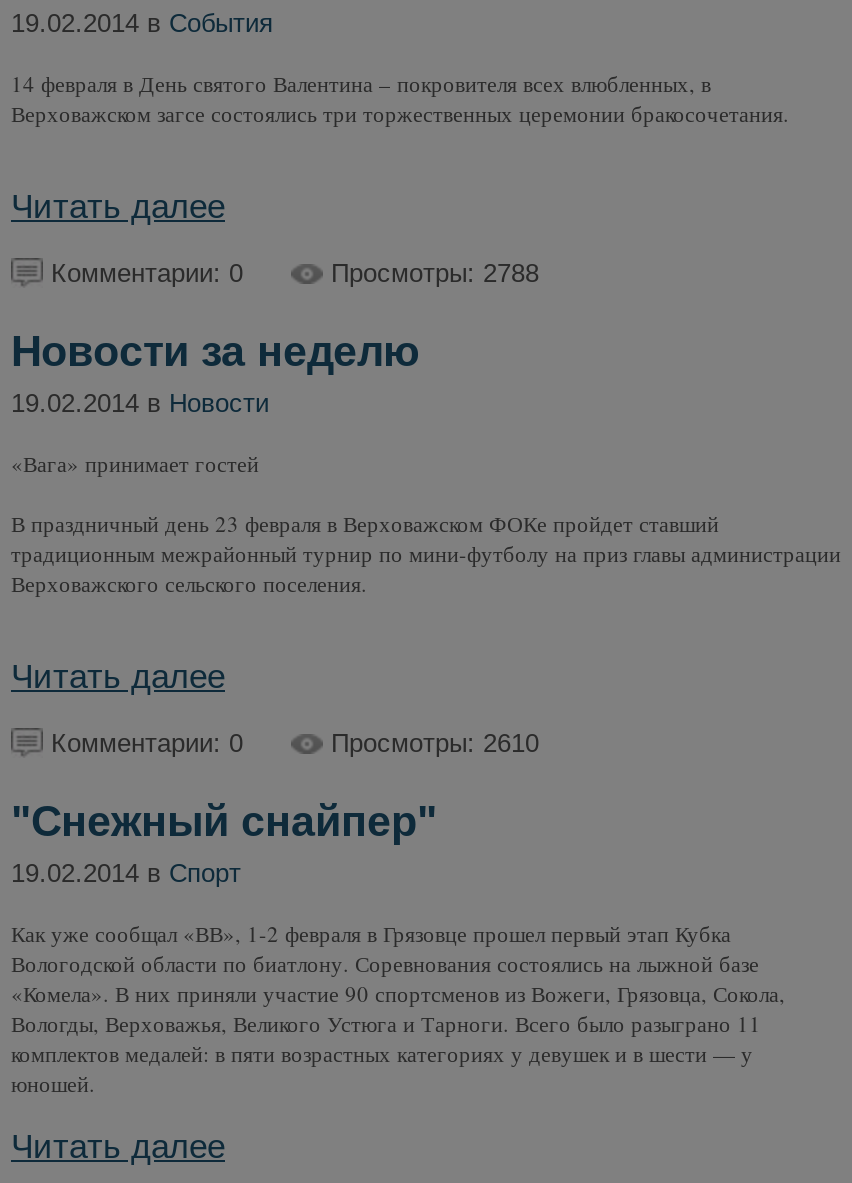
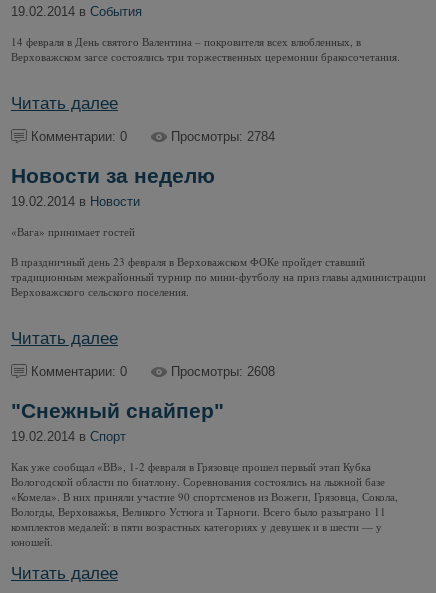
[331,258,539,288] Просмотры: 2788 -> [171,129,275,144] Просмотры: 2784
[331,728,539,758] Просмотры: 2610 -> [171,364,275,379] Просмотры: 2608

